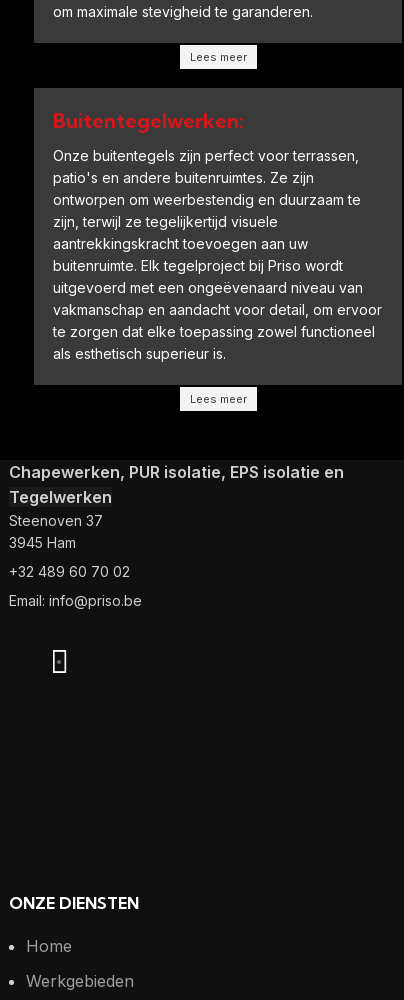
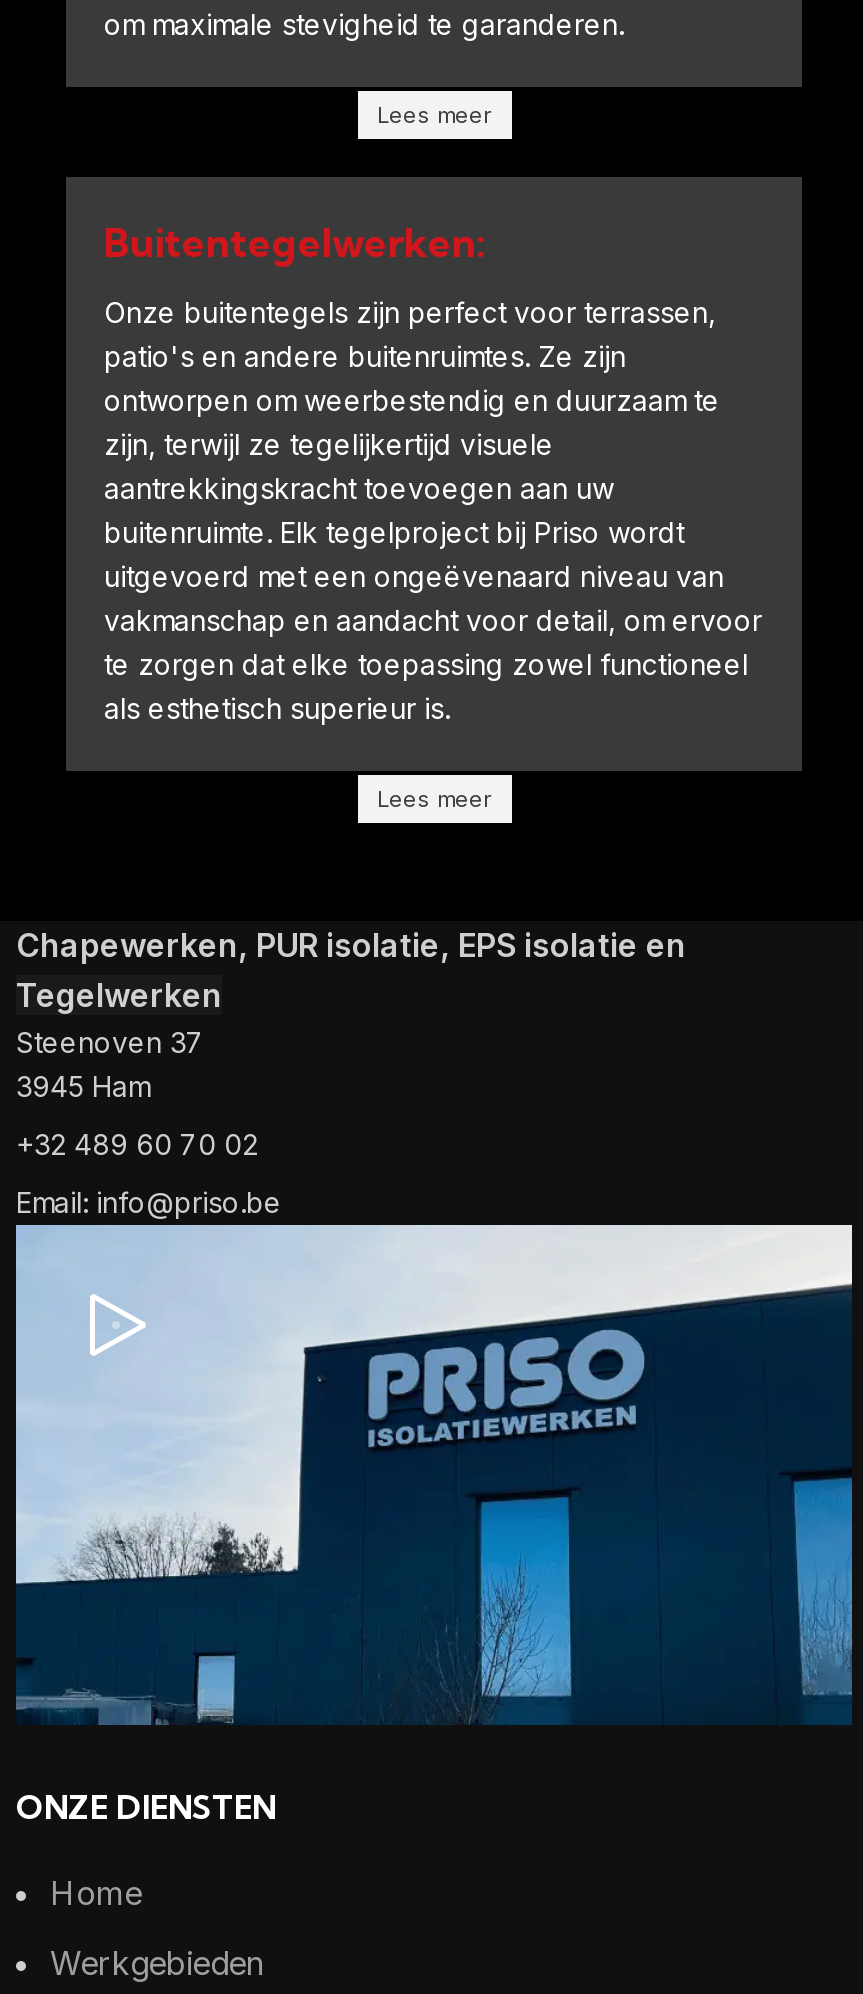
none -> [14,1222,854,1726] [image]

